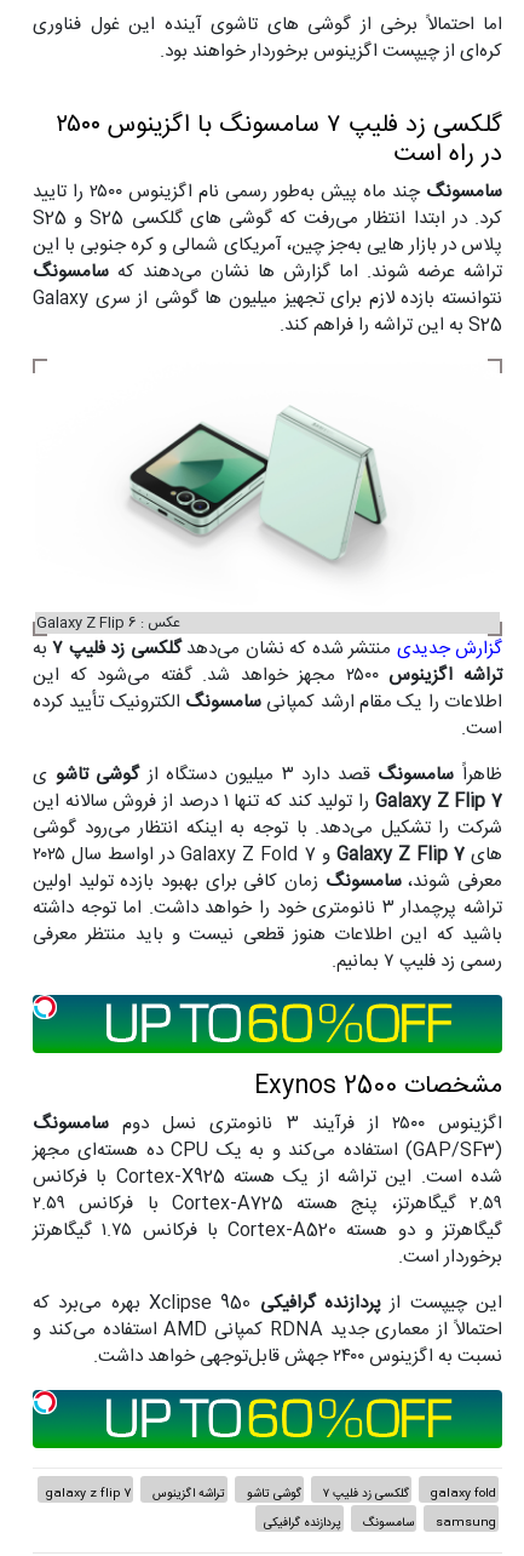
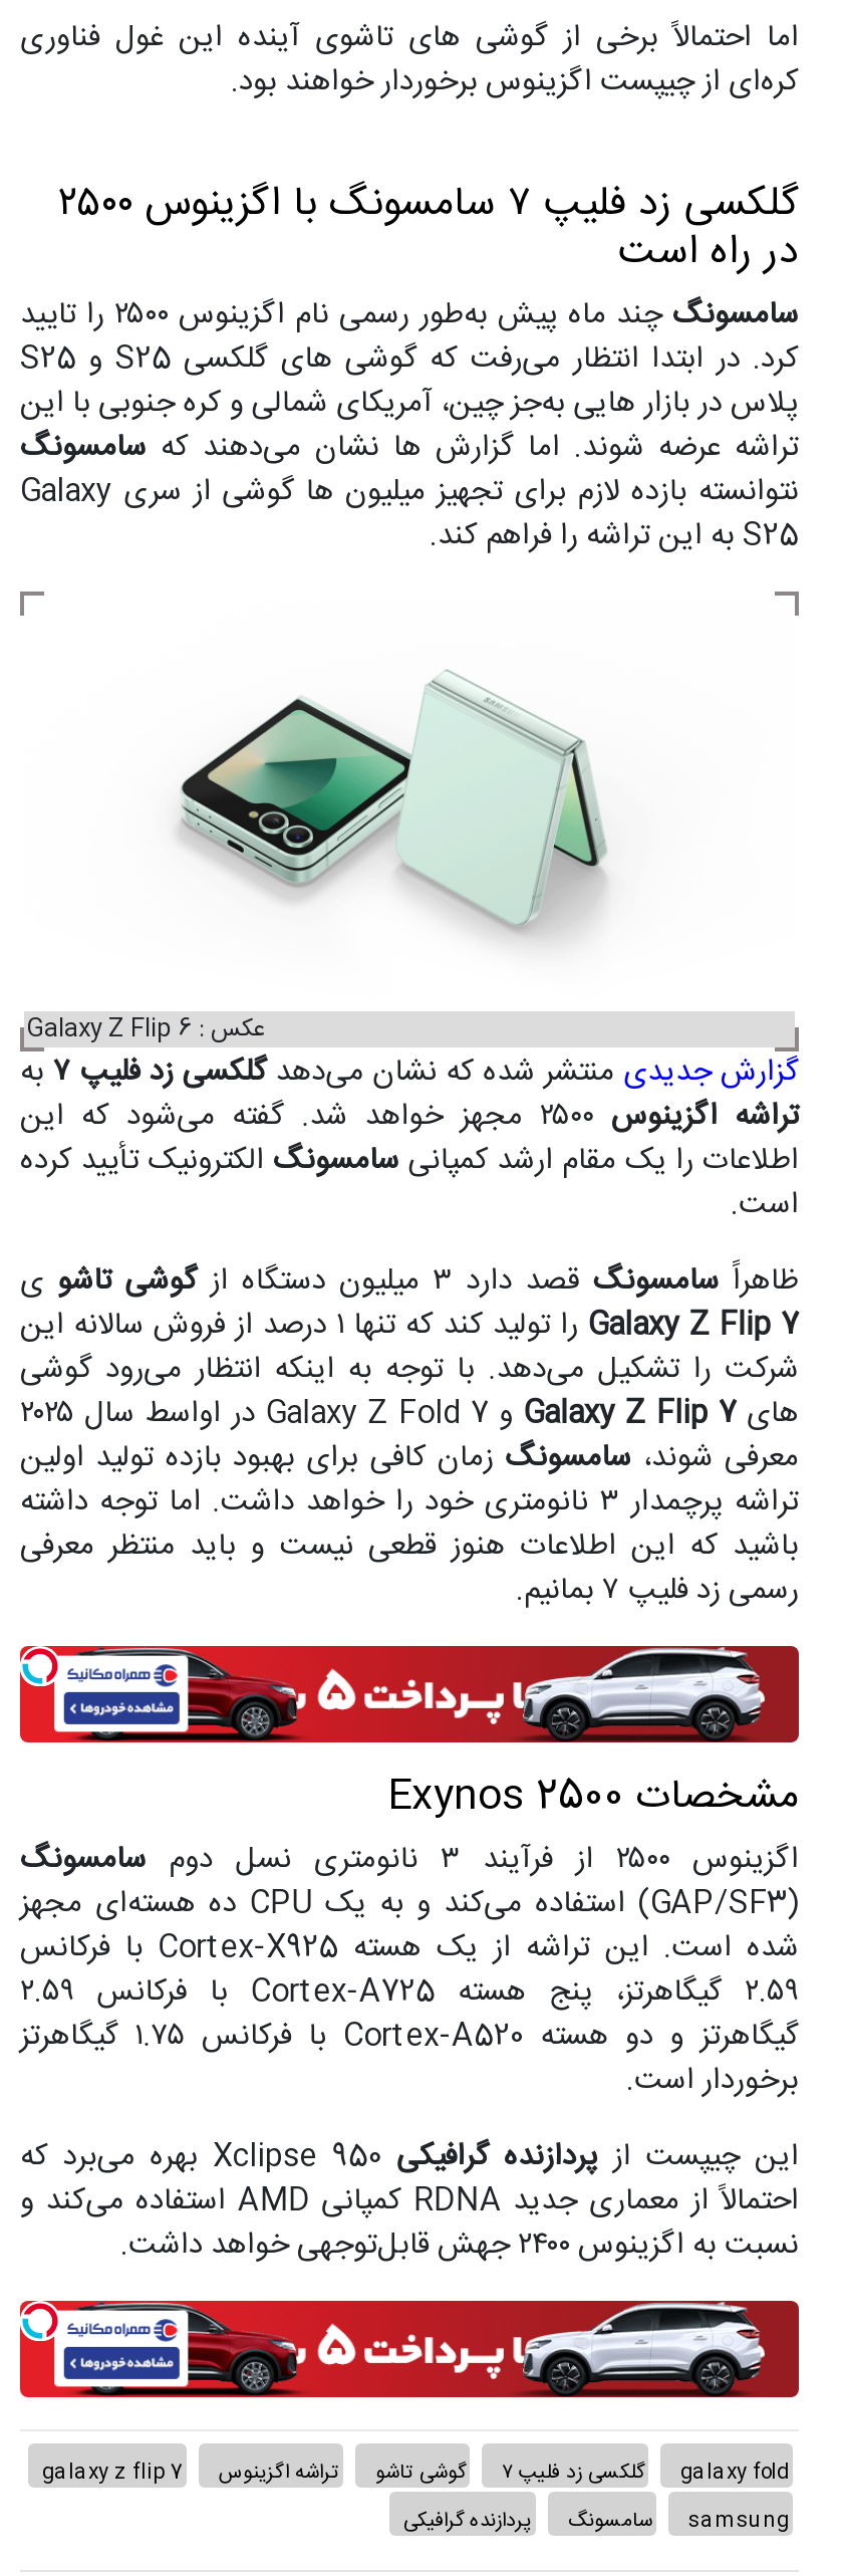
[31,994,503,1054] [image] -> [18,1644,801,1744] [image]
[31,1389,503,1449] [image] -> [18,2299,801,2399] [image]

